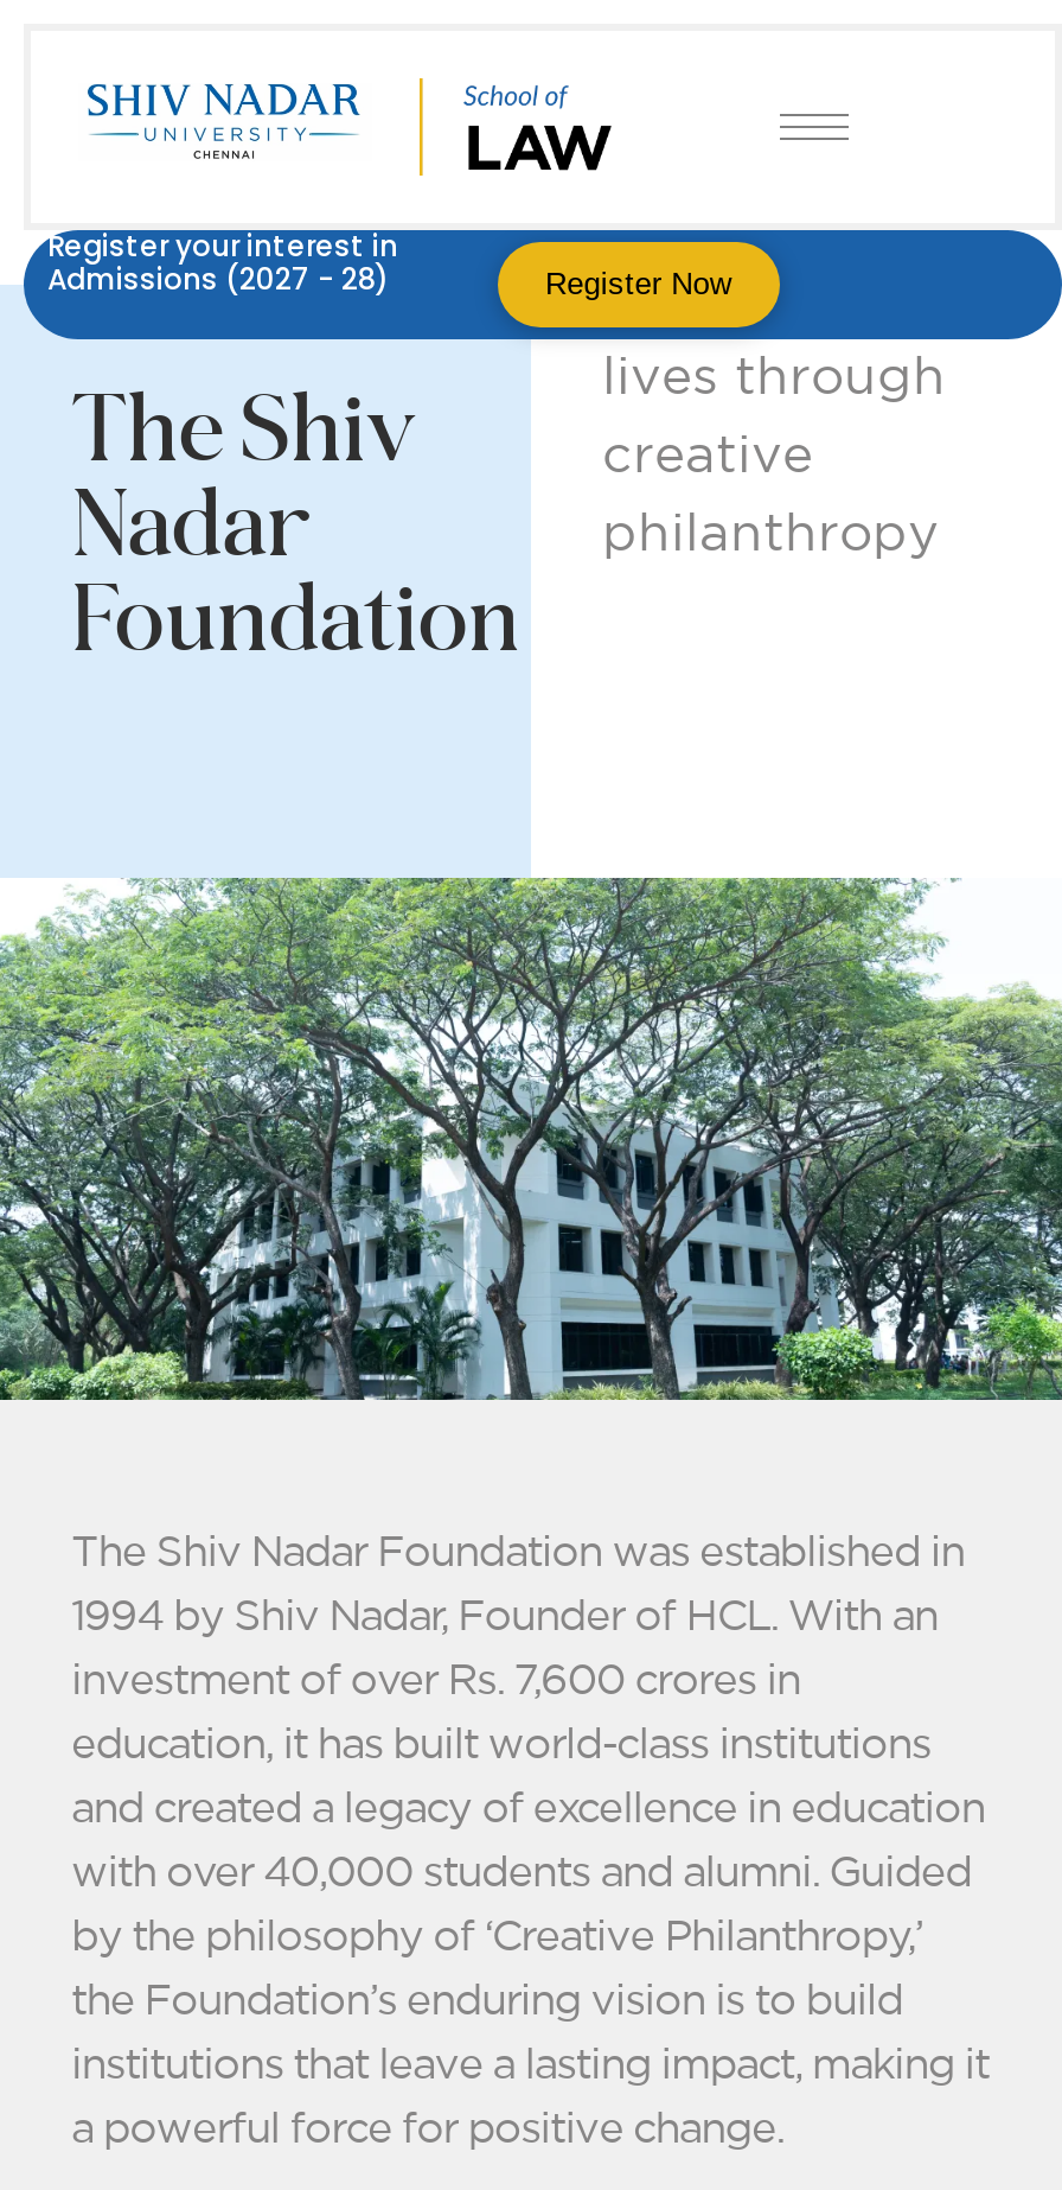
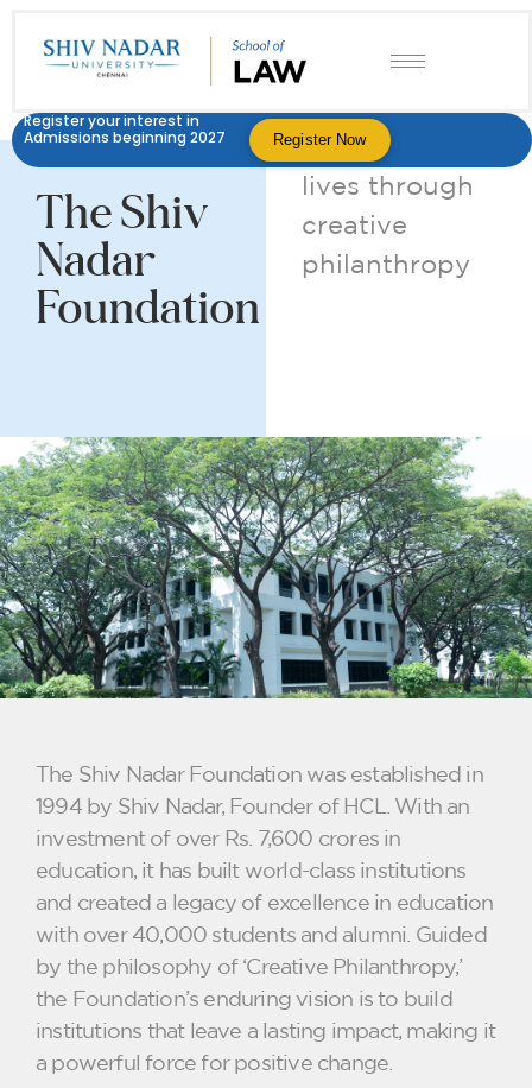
[47,259,389,300] Admissions (2027 - 28) -> [24,127,226,148] Admissions beginning 2027

